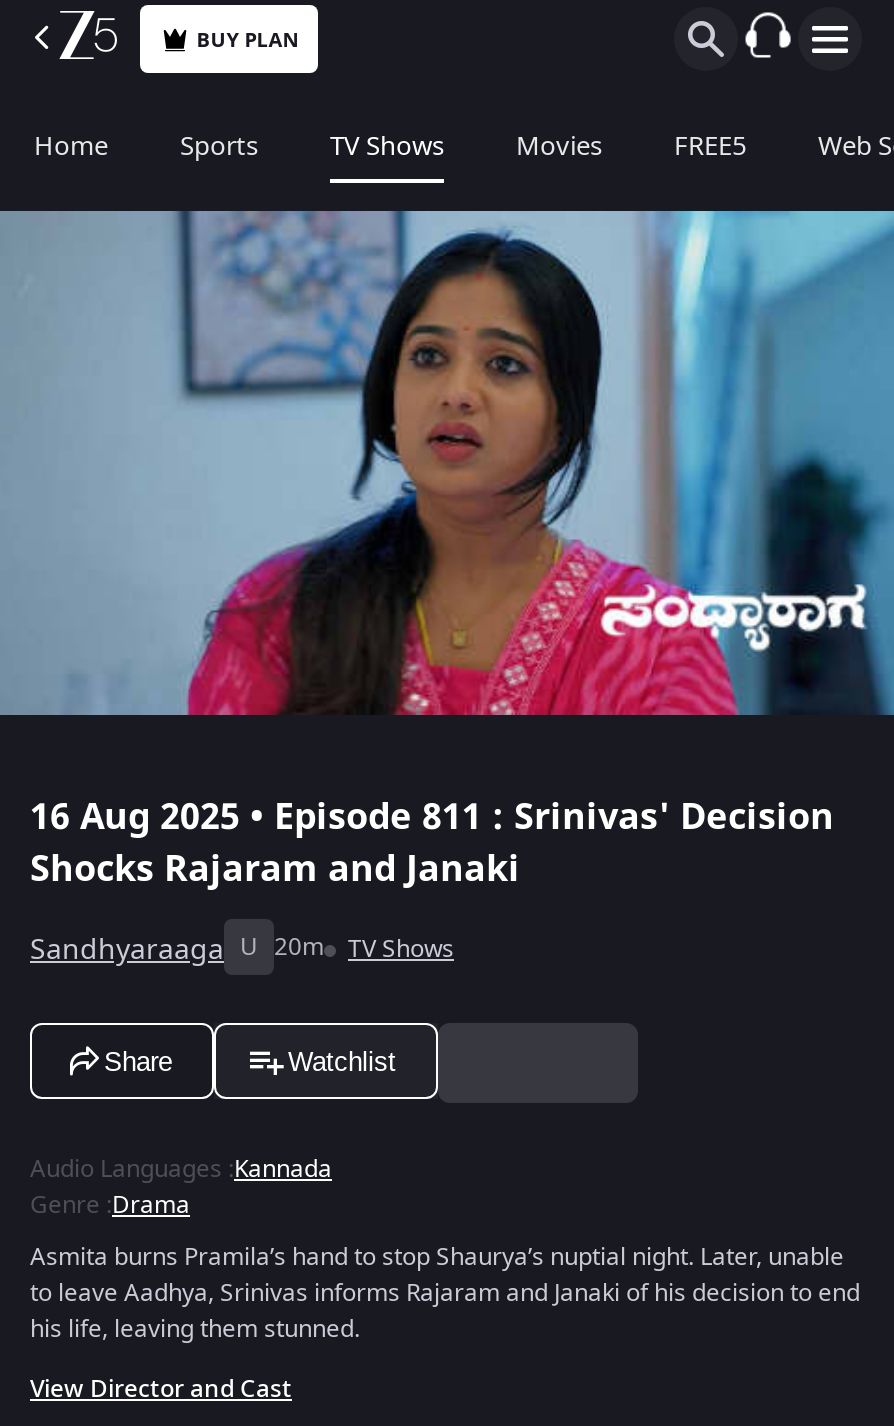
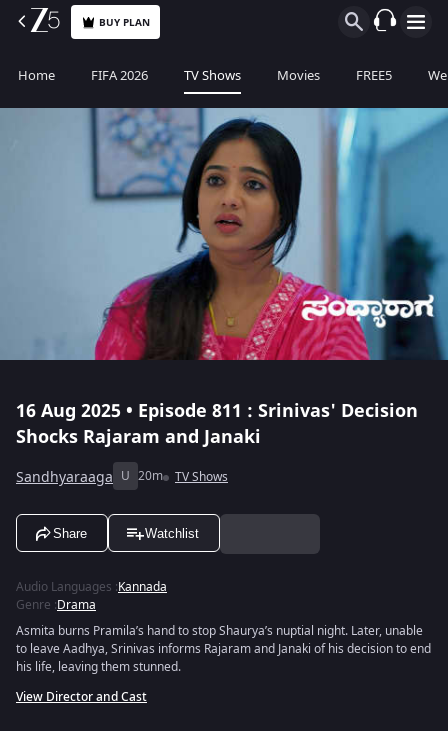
[180,127,258,165] Sports -> [91,66,148,85] FIFA 2026

